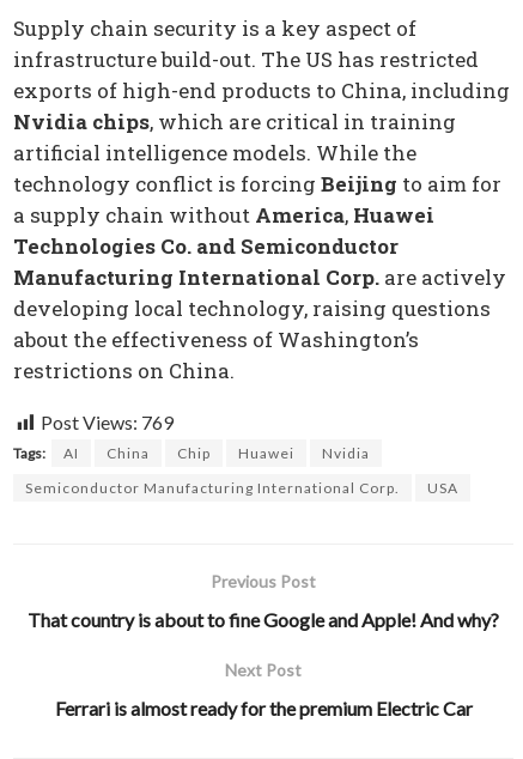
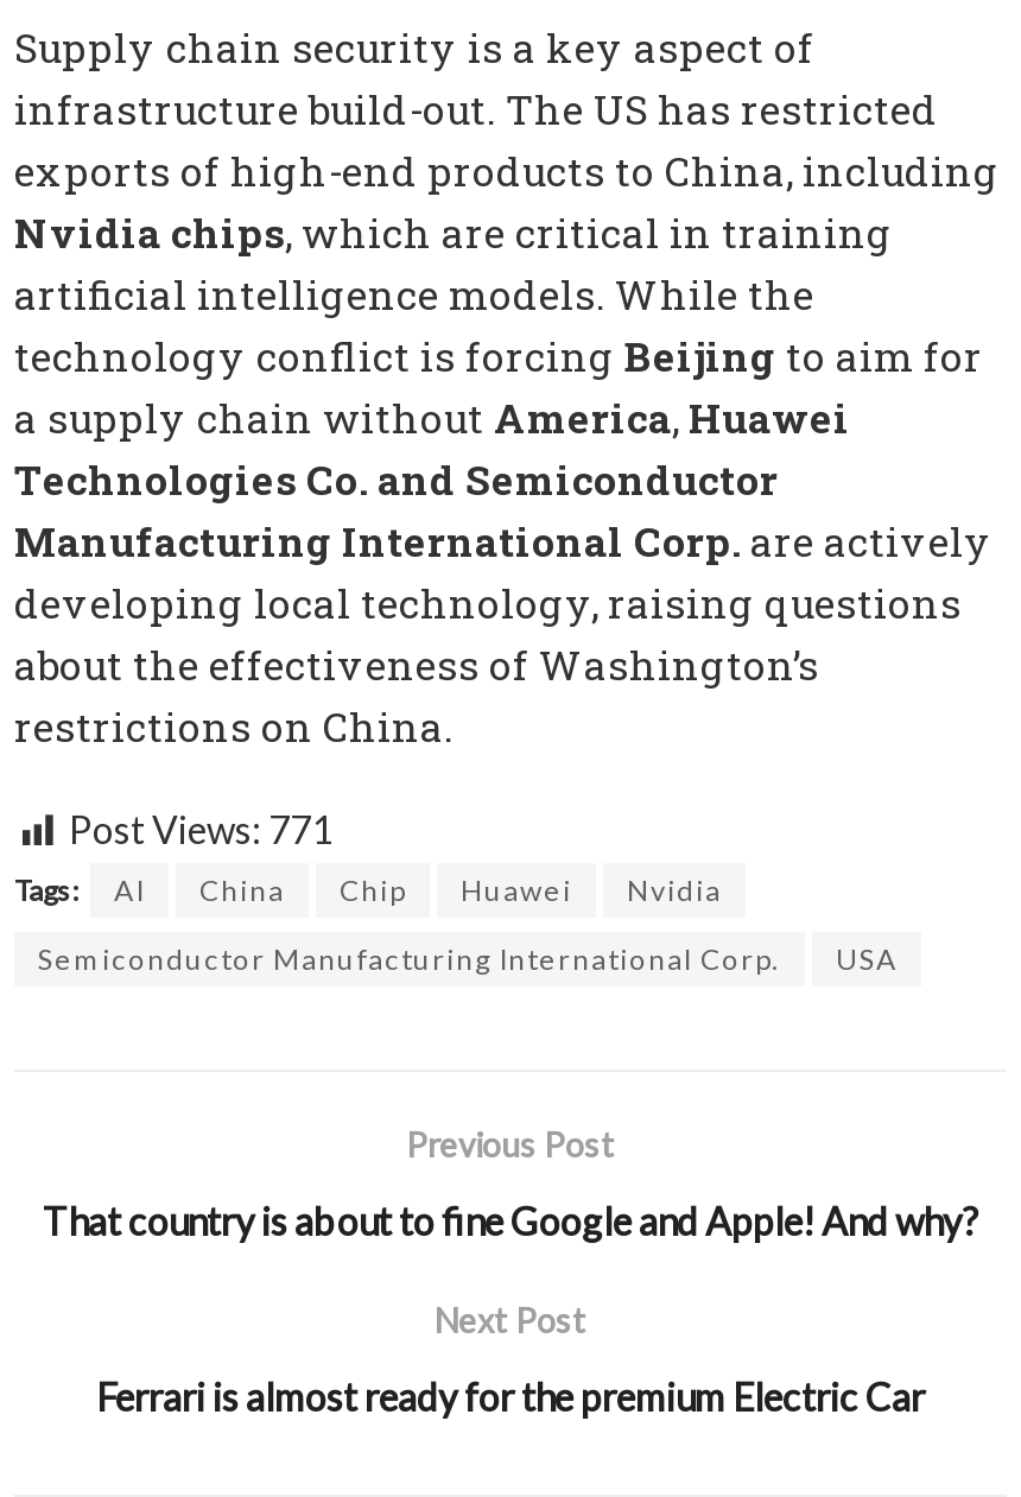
[41,411,174,433] Post Views: 769 -> [69,806,332,851] Post Views: 771

